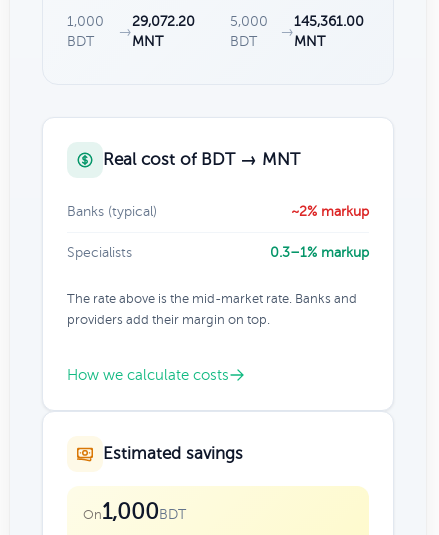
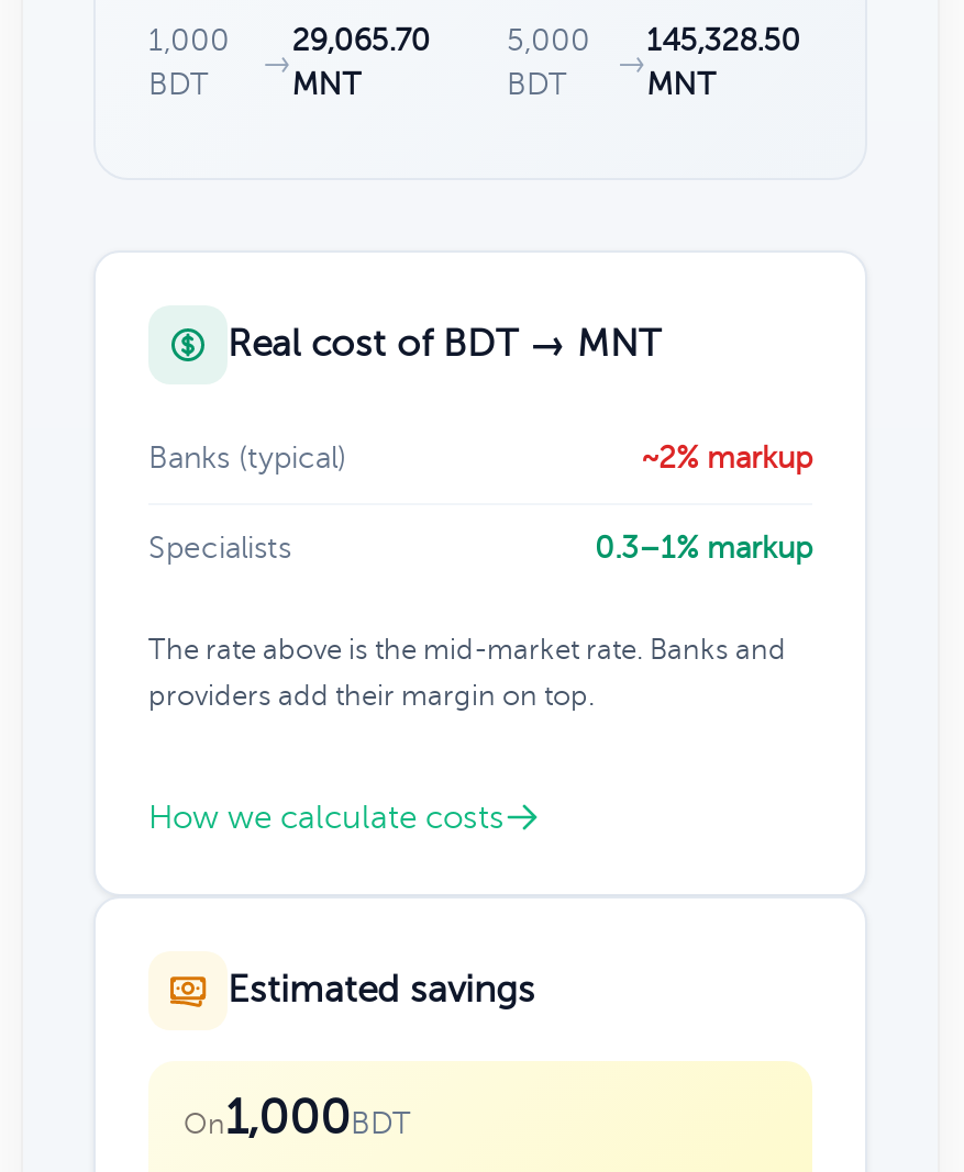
[67,14,195,29] 1,000 29,072.20 -> [148,23,430,56] 1,000 29,065.70
[230,14,364,29] 5,000 145,361.00 -> [507,23,800,56] 5,000 145,328.50

